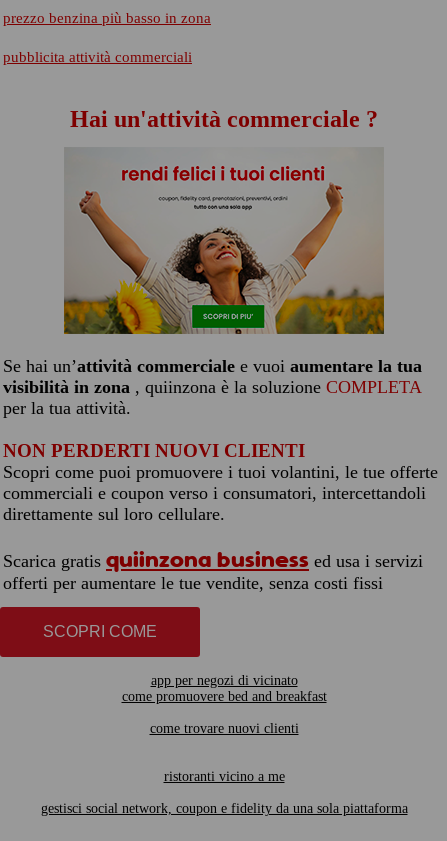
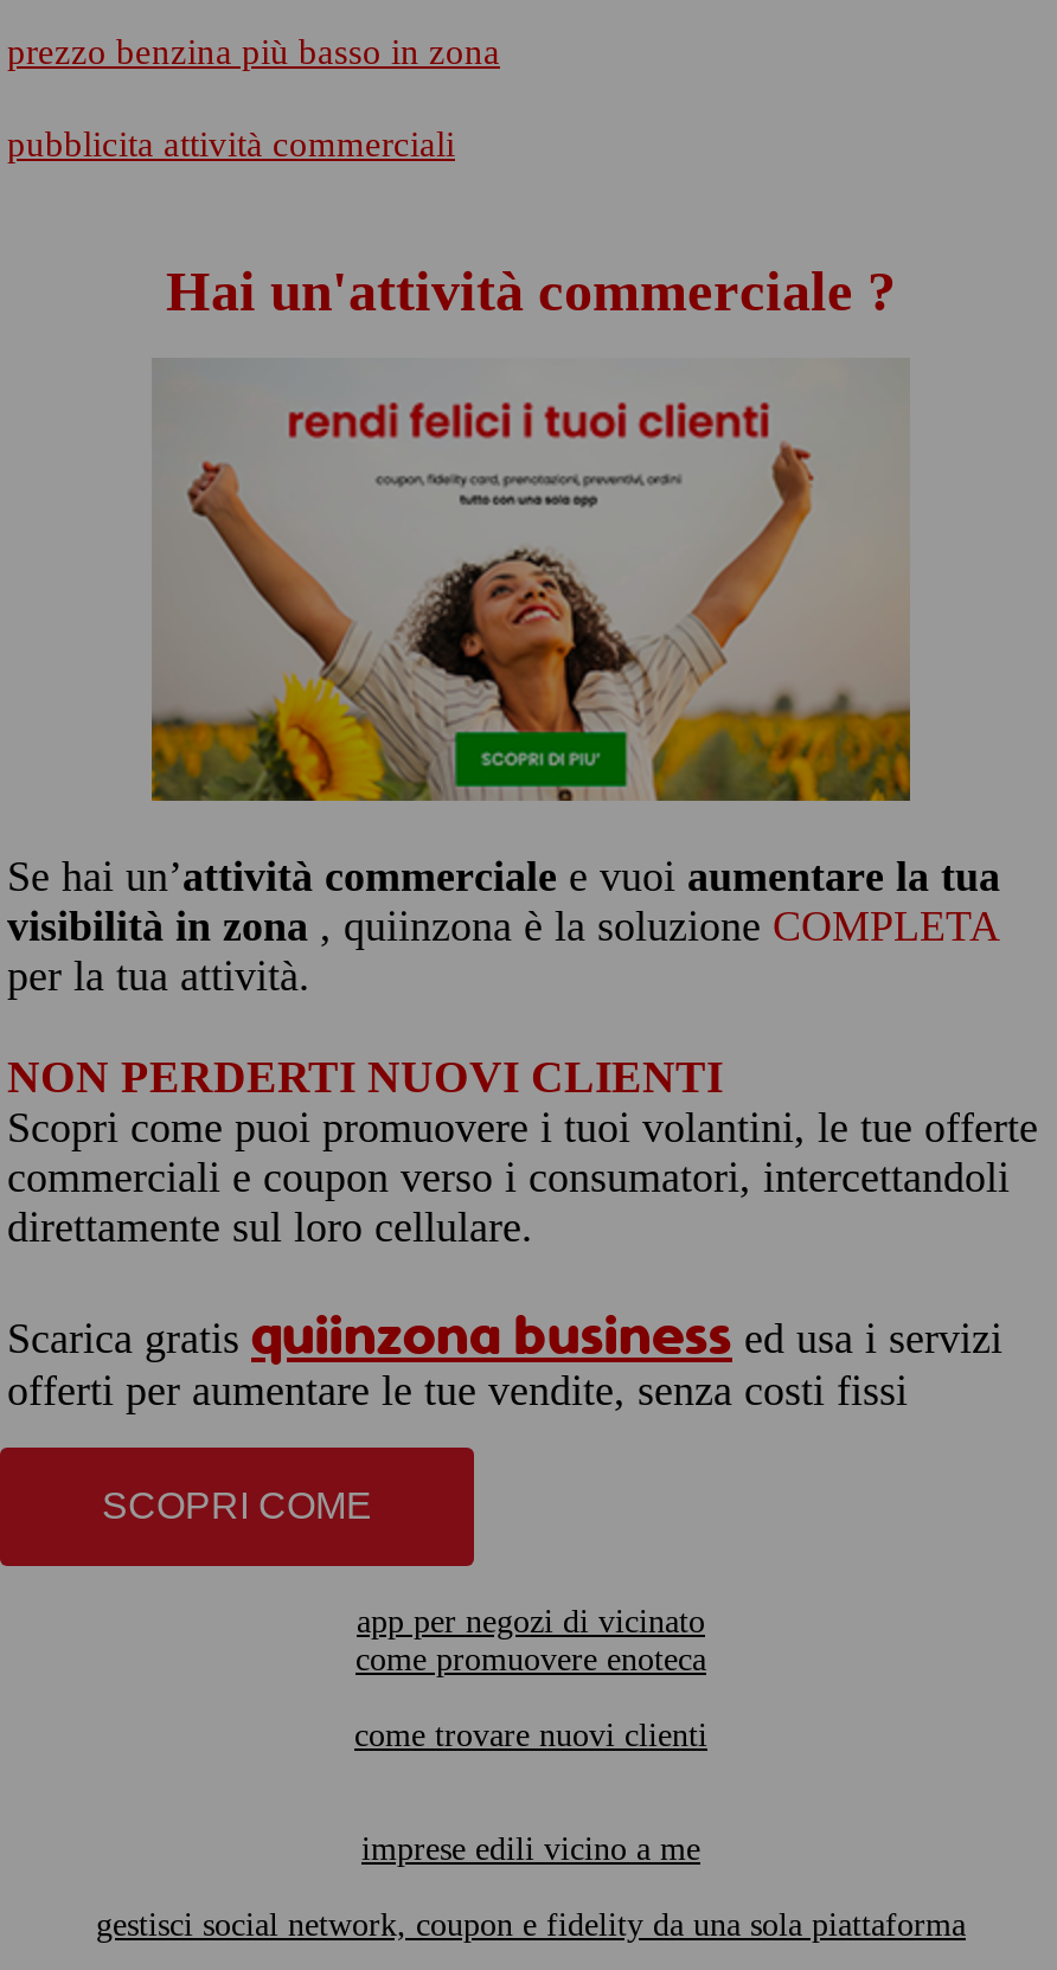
[121,689,326,704] come promuovere bed and breakfast -> [355,1642,706,1677] come promuovere enoteca
[163,769,284,784] ristoranti vicino a me -> [361,1831,700,1867] imprese edili vicino a me

